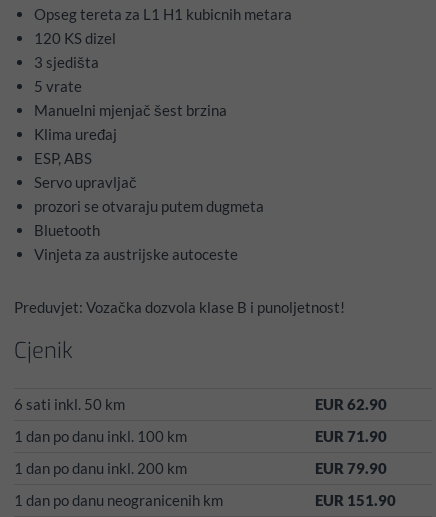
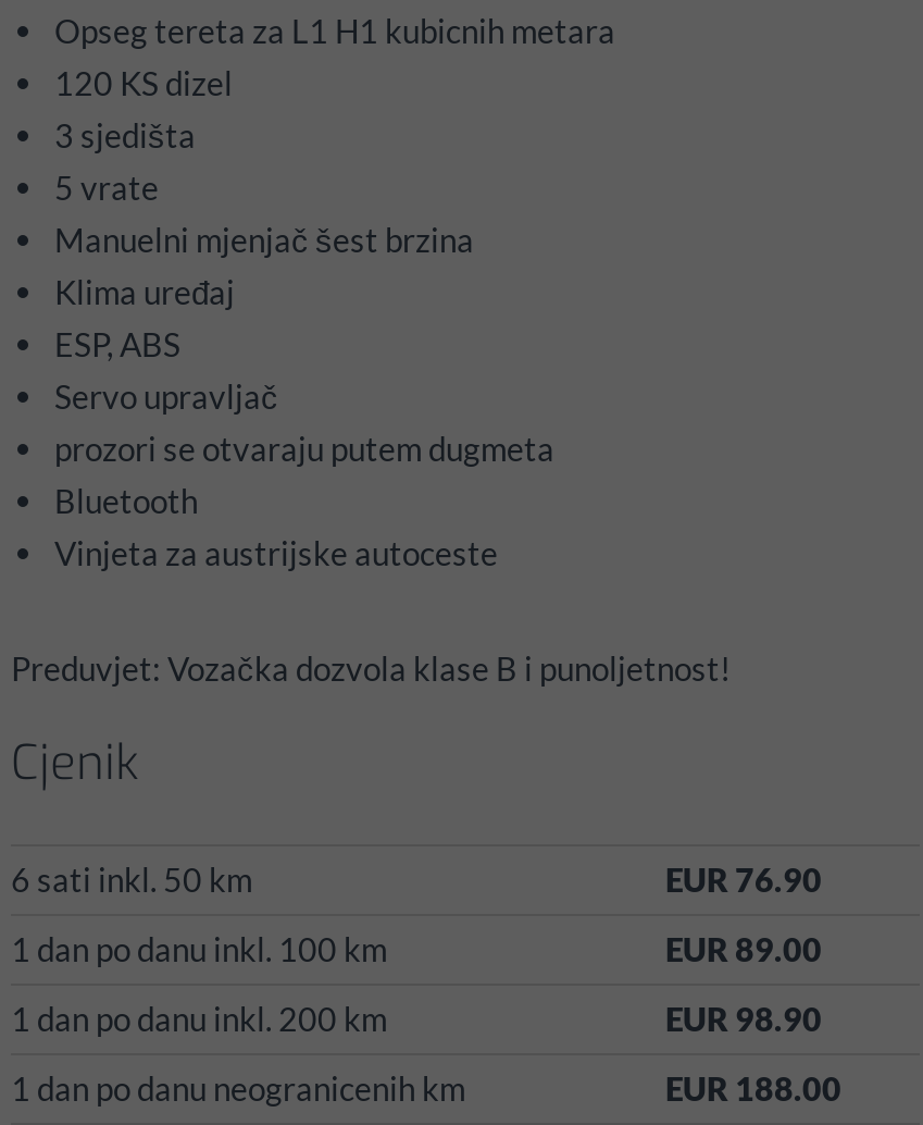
[315,395,387,413] EUR 62.90 -> [665,859,822,898] EUR 76.90
[315,427,387,445] EUR 71.90 -> [665,929,822,968] EUR 89.00
[315,459,387,477] EUR 79.90 -> [665,998,822,1038] EUR 98.90
[315,491,396,509] EUR 151.90 -> [665,1068,841,1107] EUR 188.00

